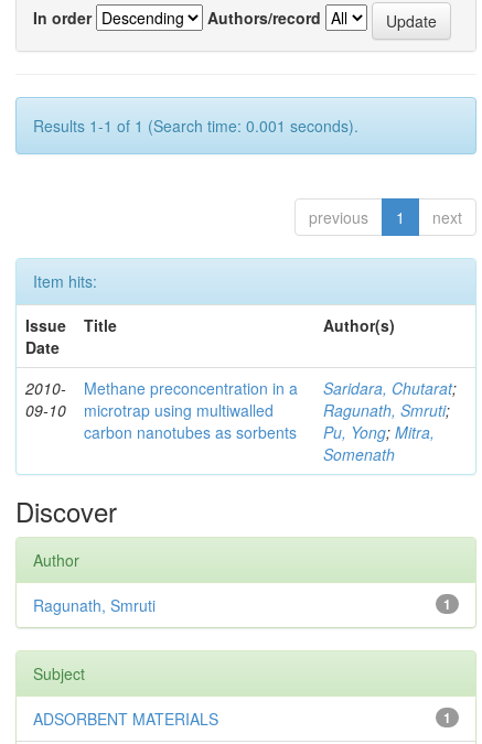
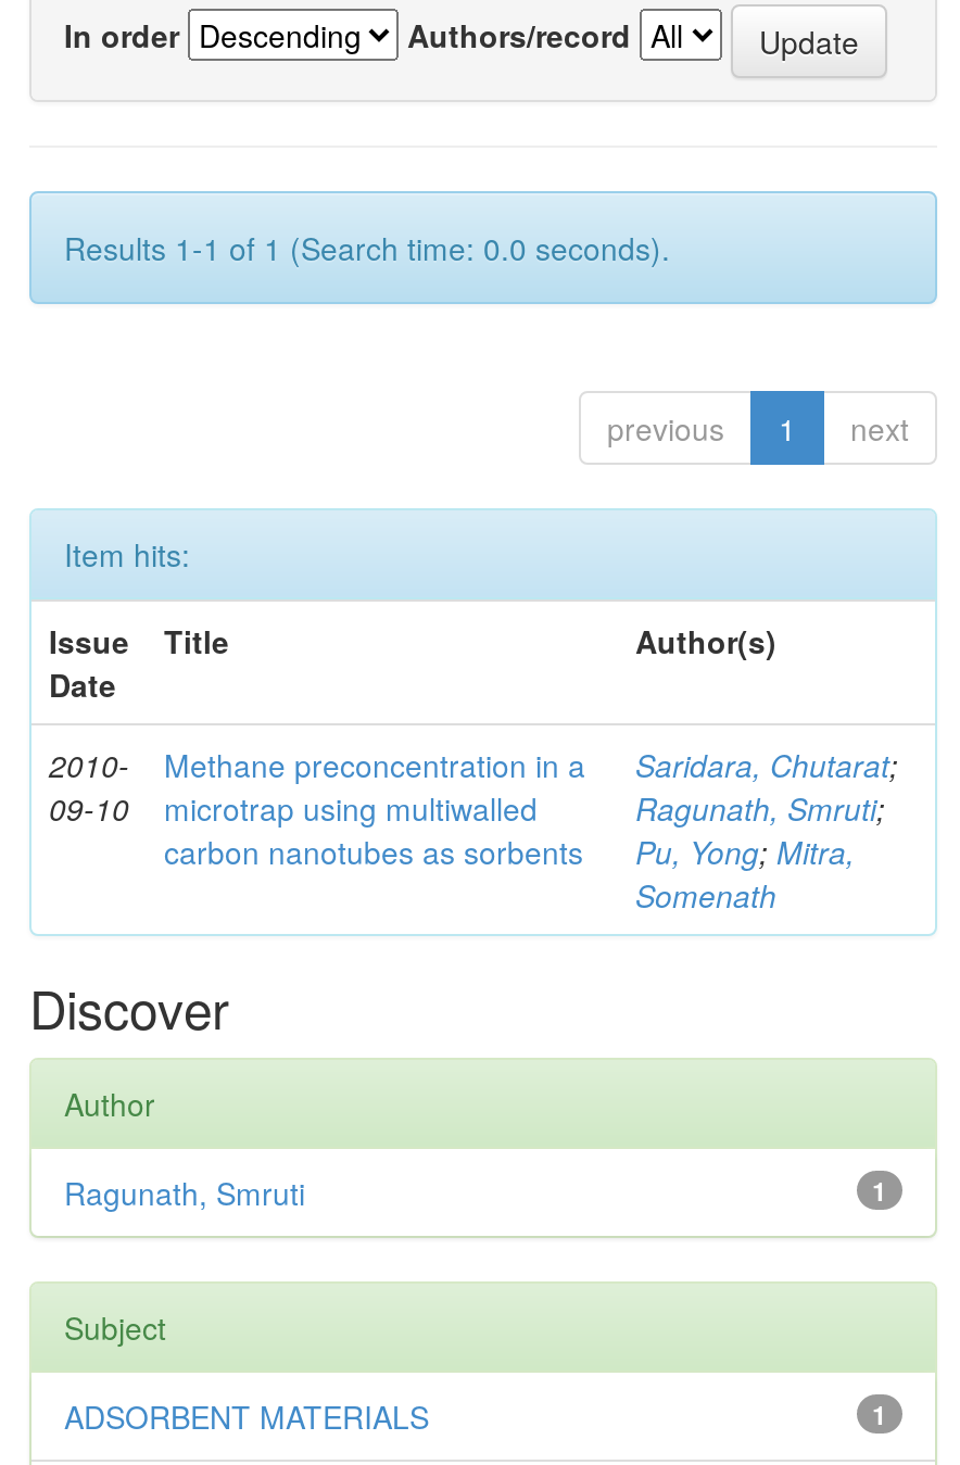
[33,114,358,136] Results 1-1 of 1 (Search time: 0.001 seconds). -> [64,225,670,269] Results 1-1 of 1 (Search time: 0.0 seconds).

